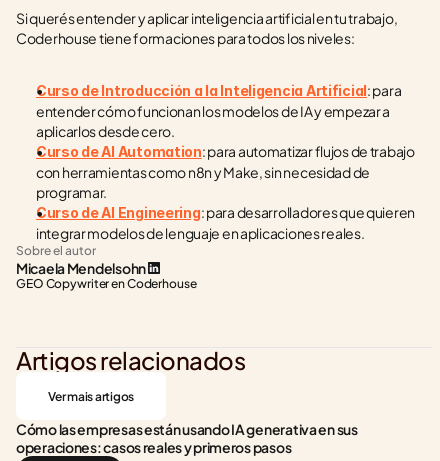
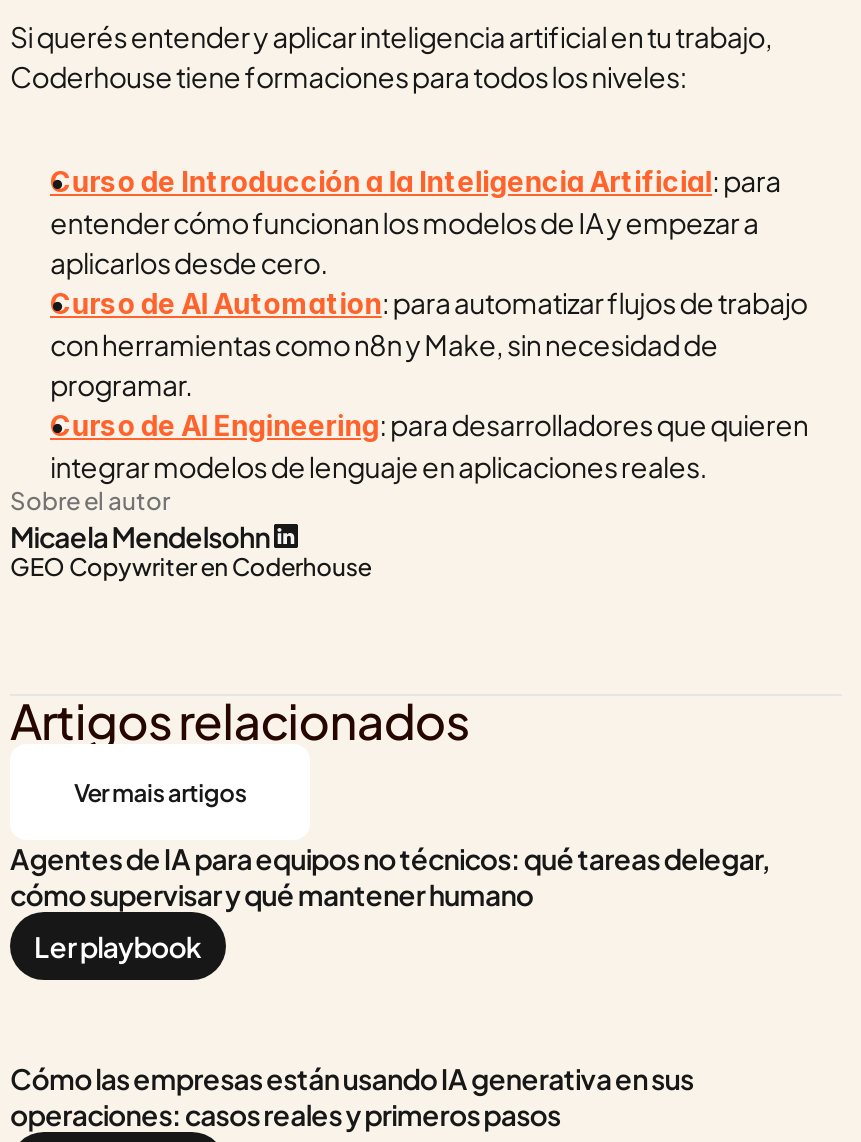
none -> [10,840,771,964] Agentes de IA para equipos no técnicos: qué tareas delegar, | cómo supervisar y qué mantener humano | Ler playbook

